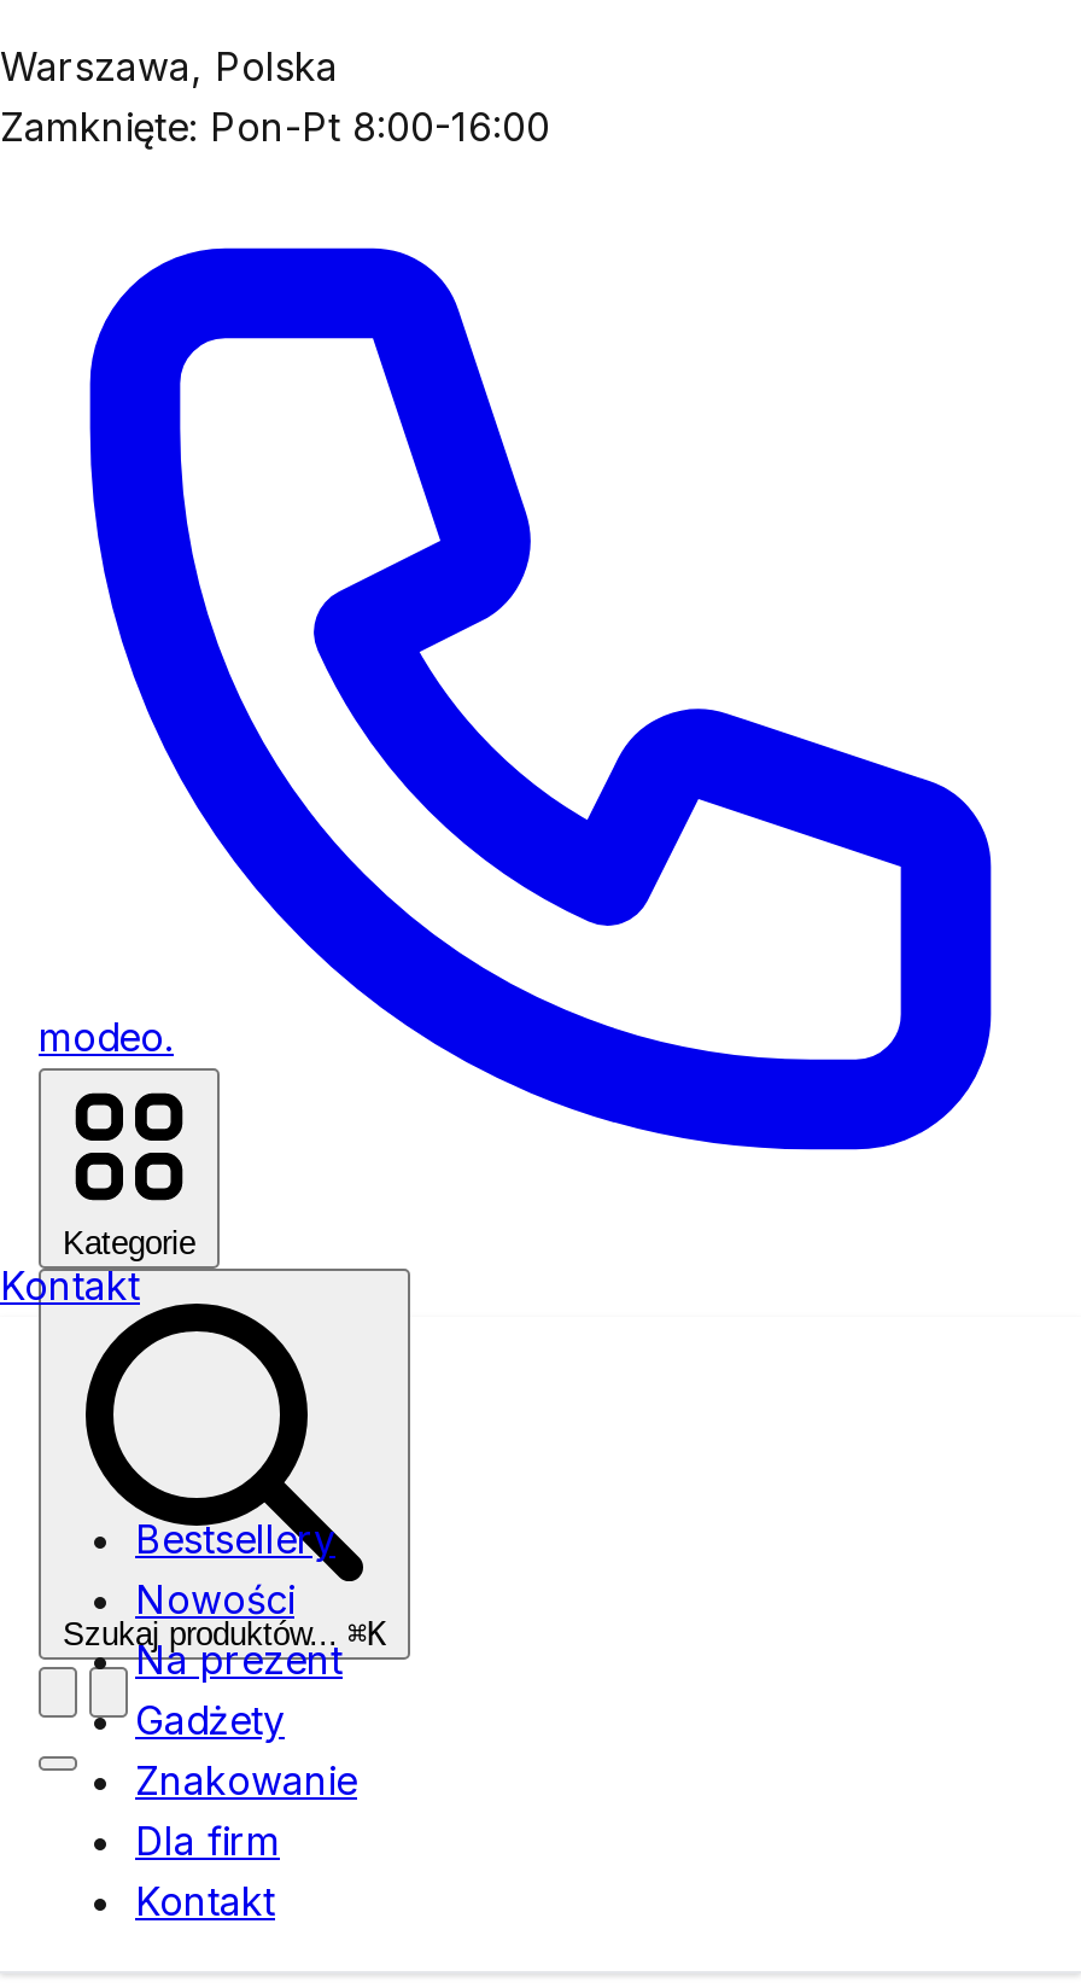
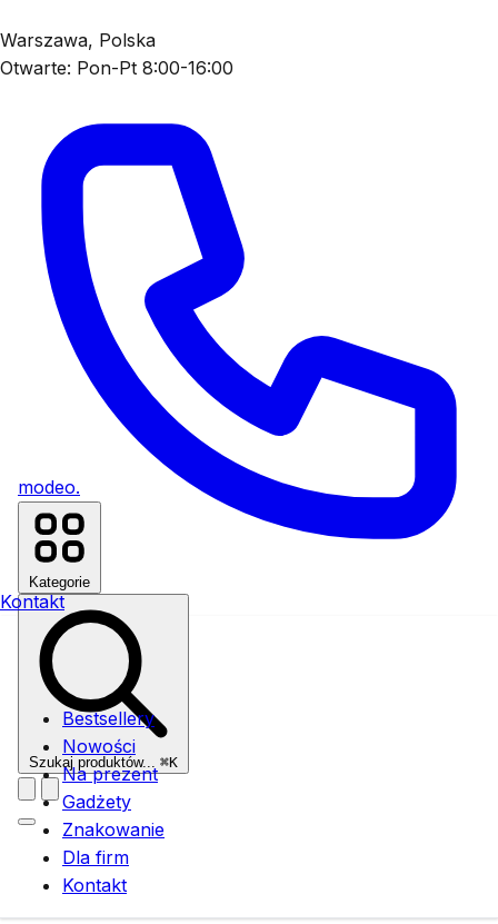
[0,103,550,151] Zamknięte: Pon-Pt 8:00-16:00 -> [0,57,233,79] Otwarte: Pon-Pt 8:00-16:00

